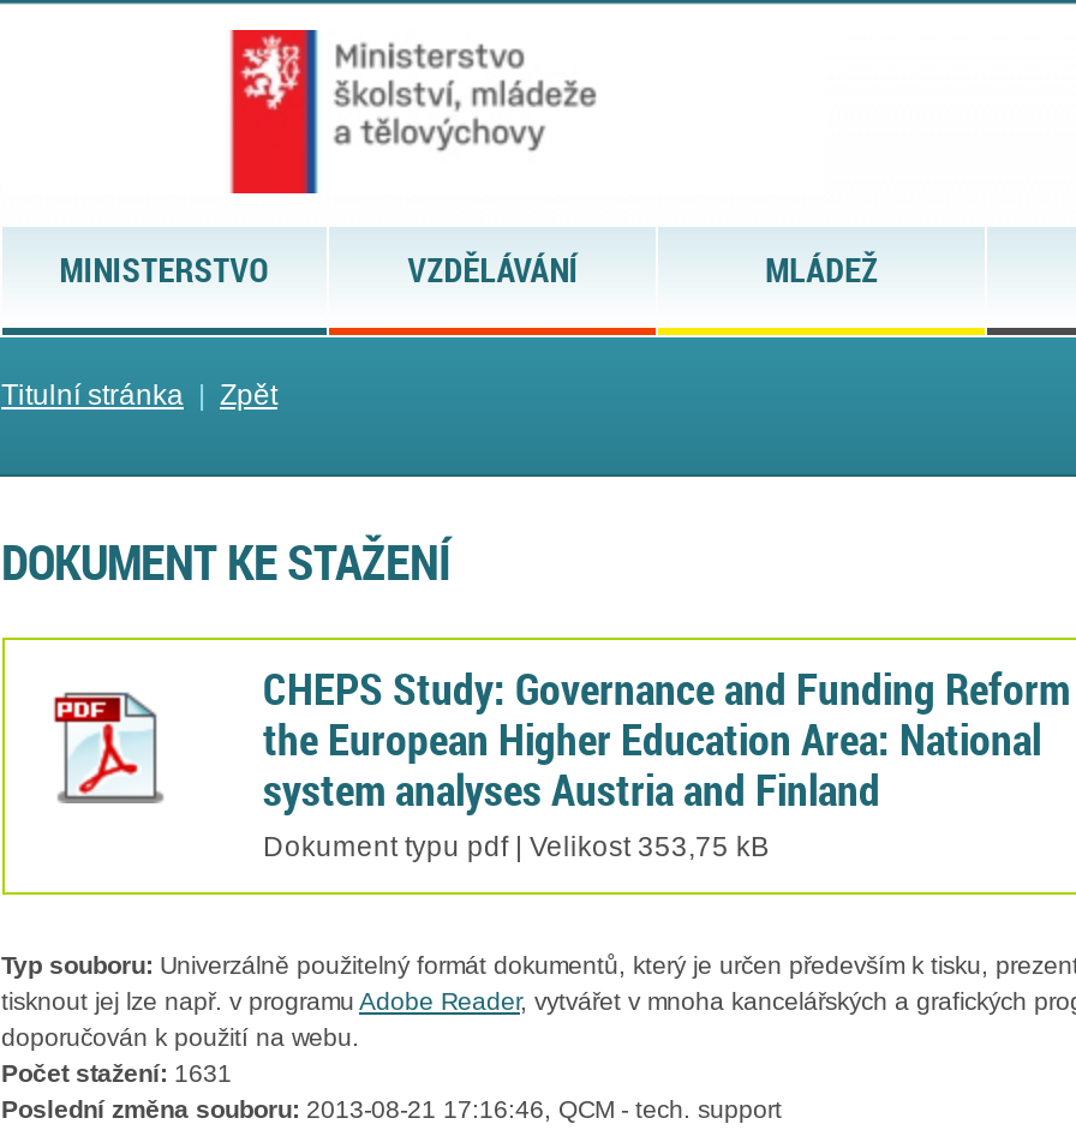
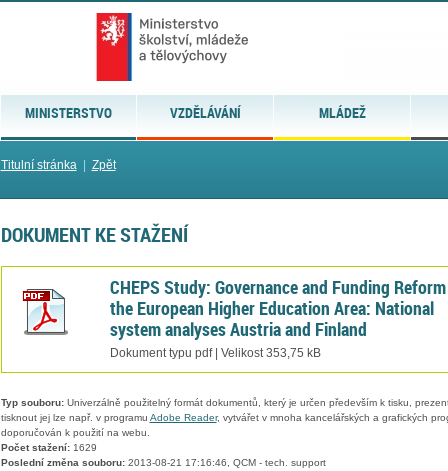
[1,1062,232,1088] Počet stažení: 1631 -> [0,442,96,453] Počet stažení: 1629

